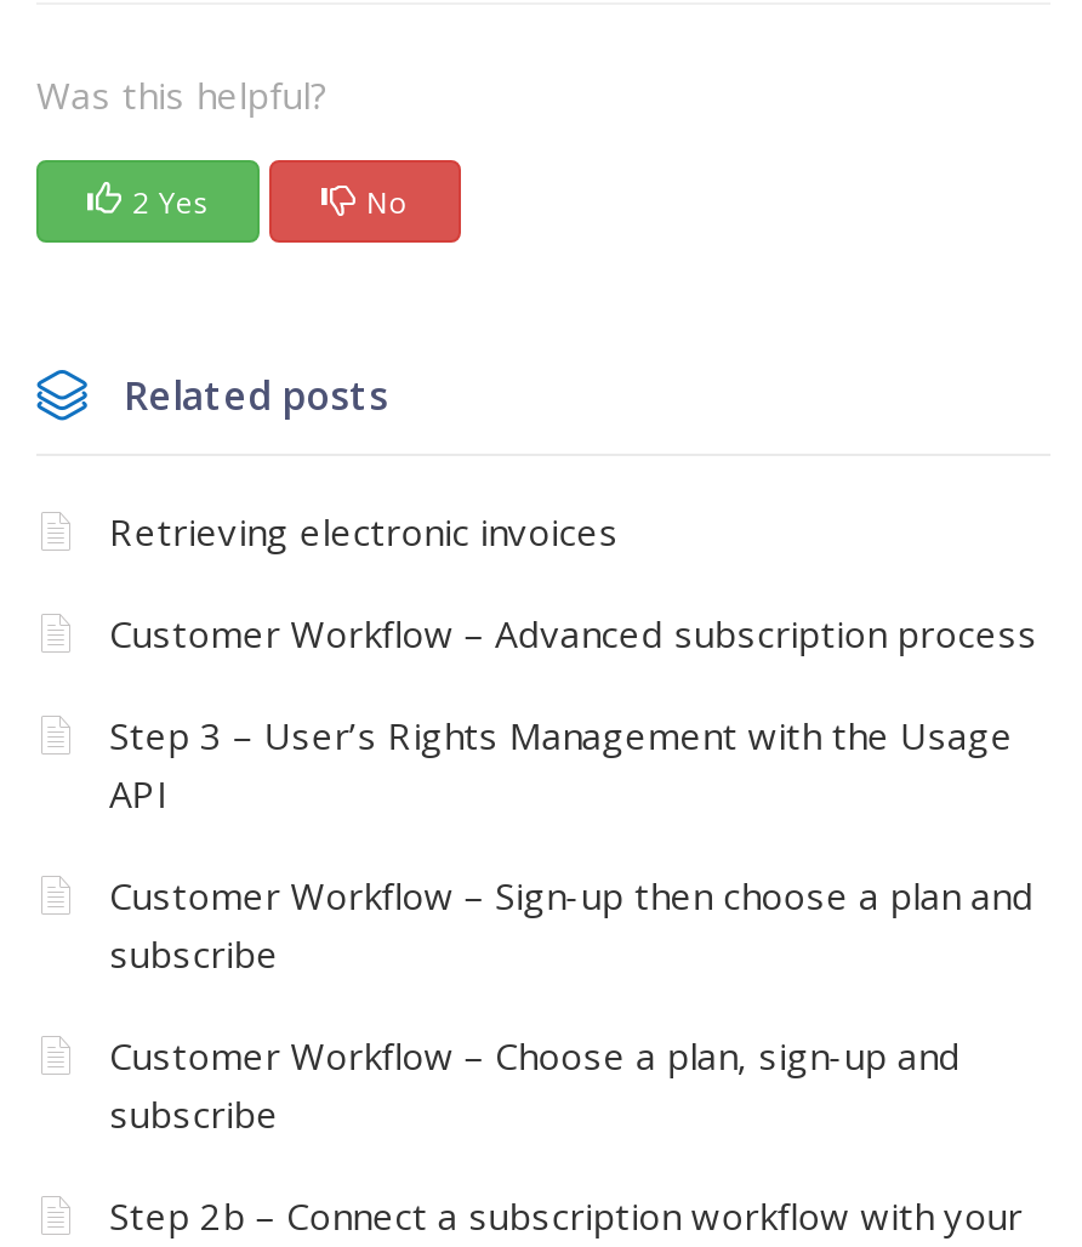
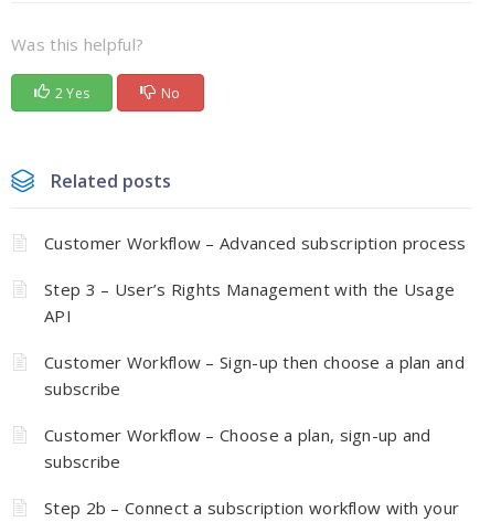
[109,508,619,556] Retrieving electronic invoices -> none

